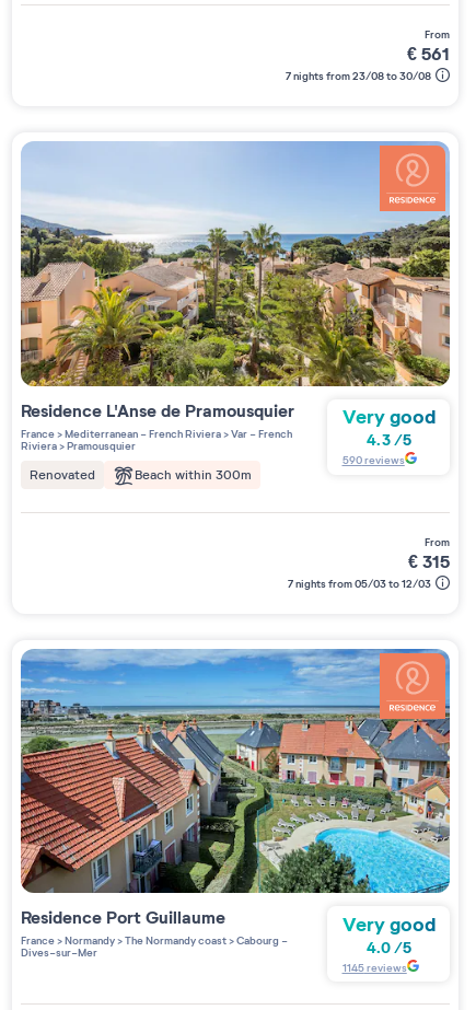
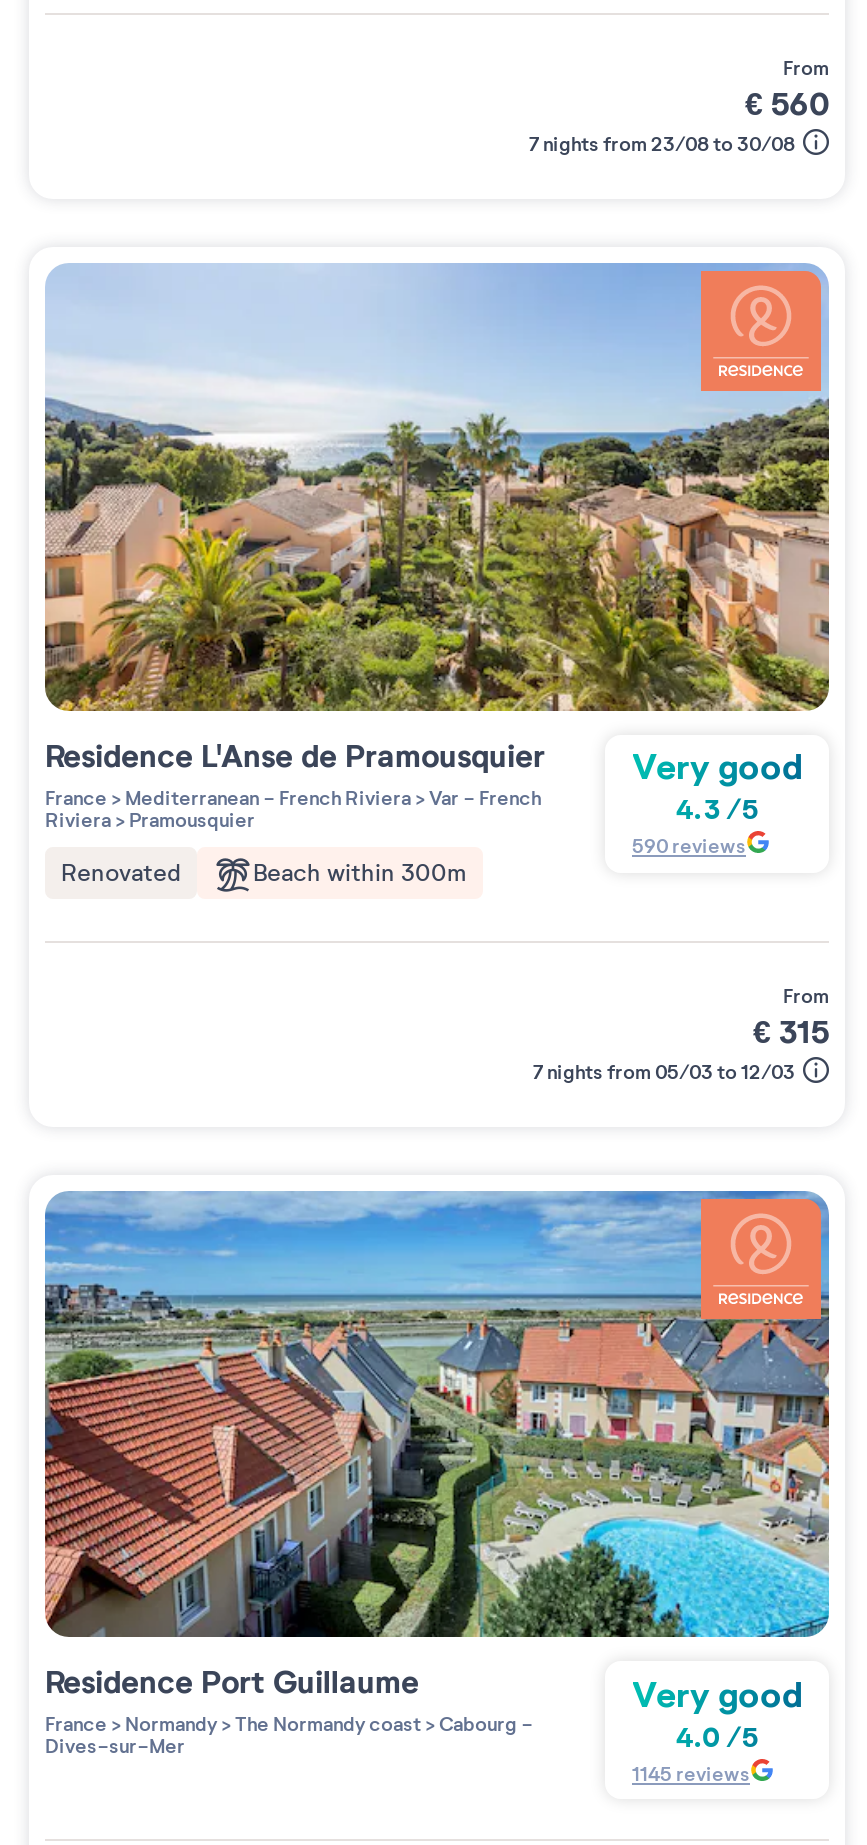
[407,43,450,66] €561 -> [745,83,829,125] €560

